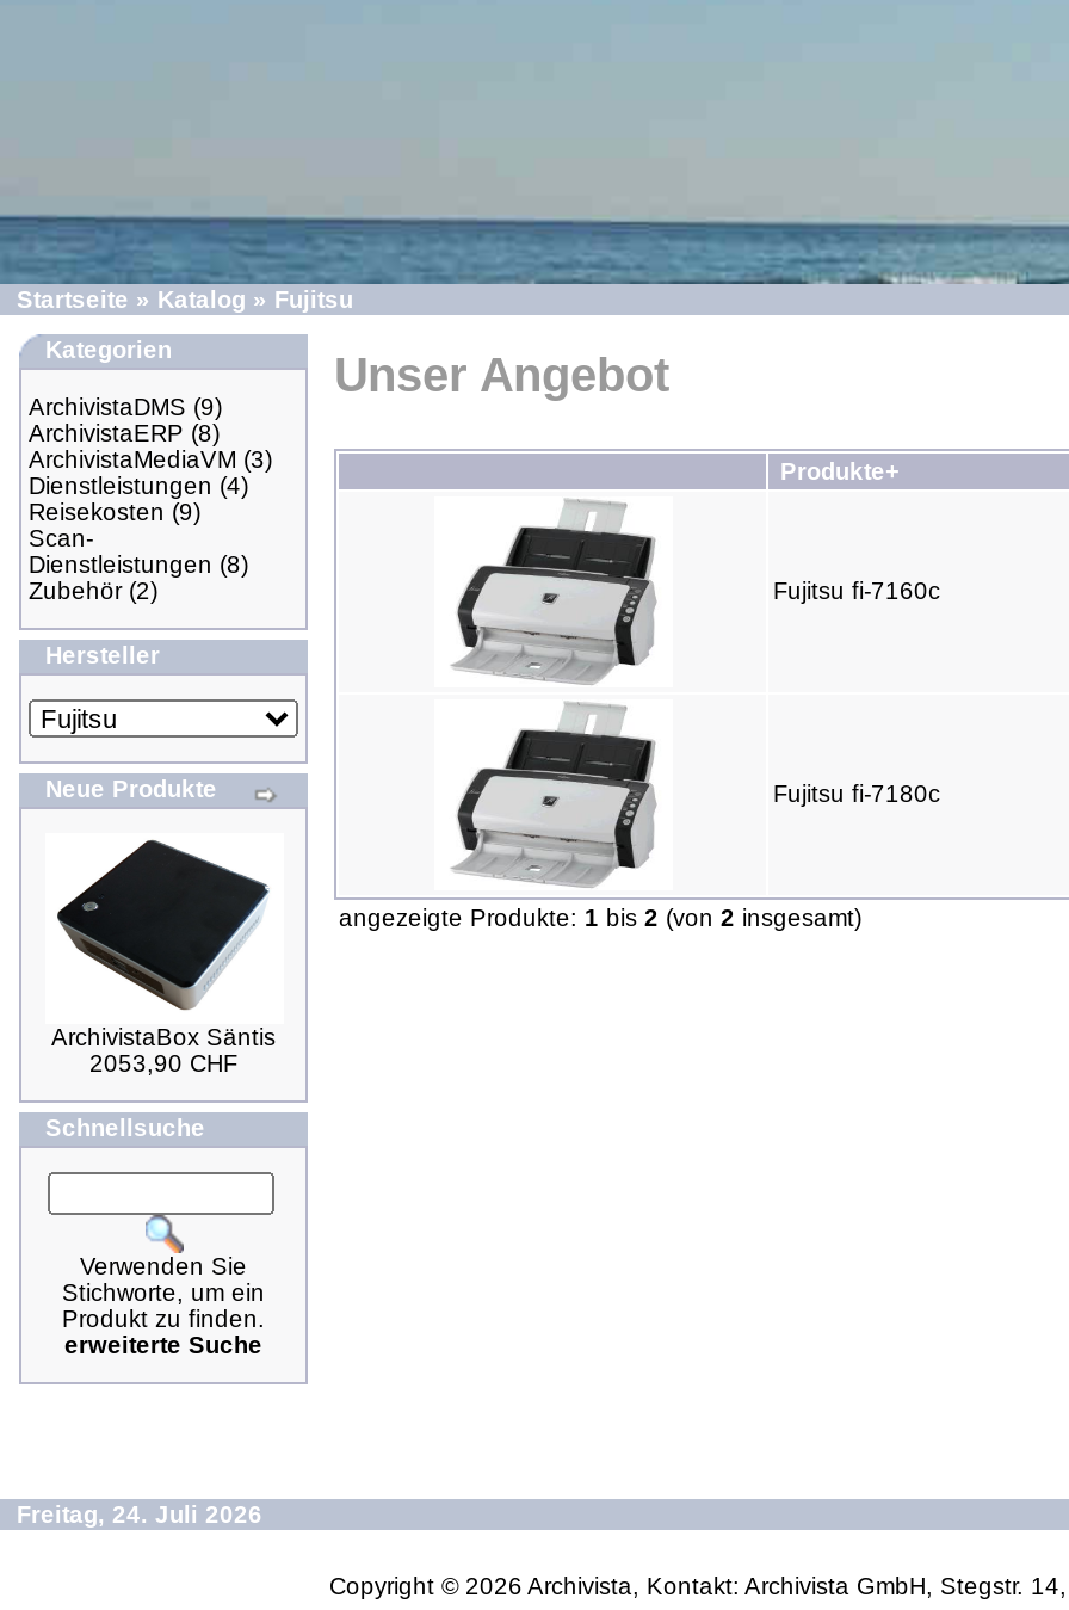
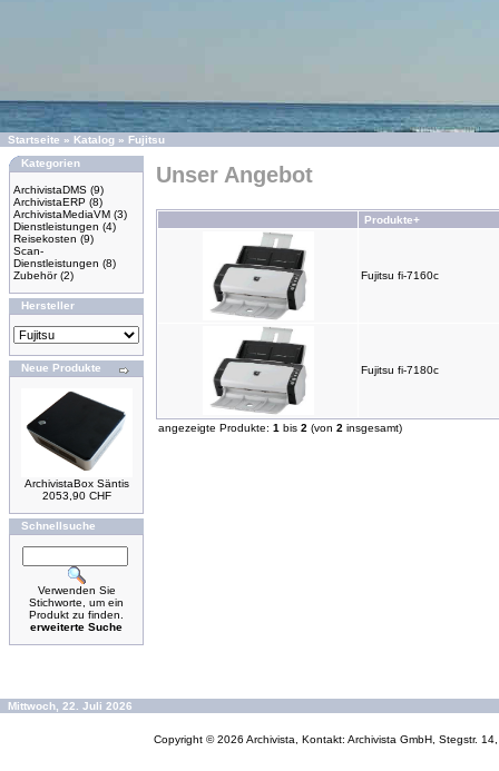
[2,1501,277,1528] Freitag, 24. Juli 2026 -> [1,700,139,712] Mittwoch, 22. Juli 2026

